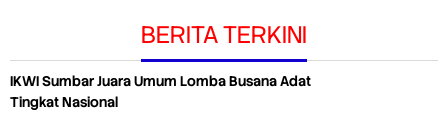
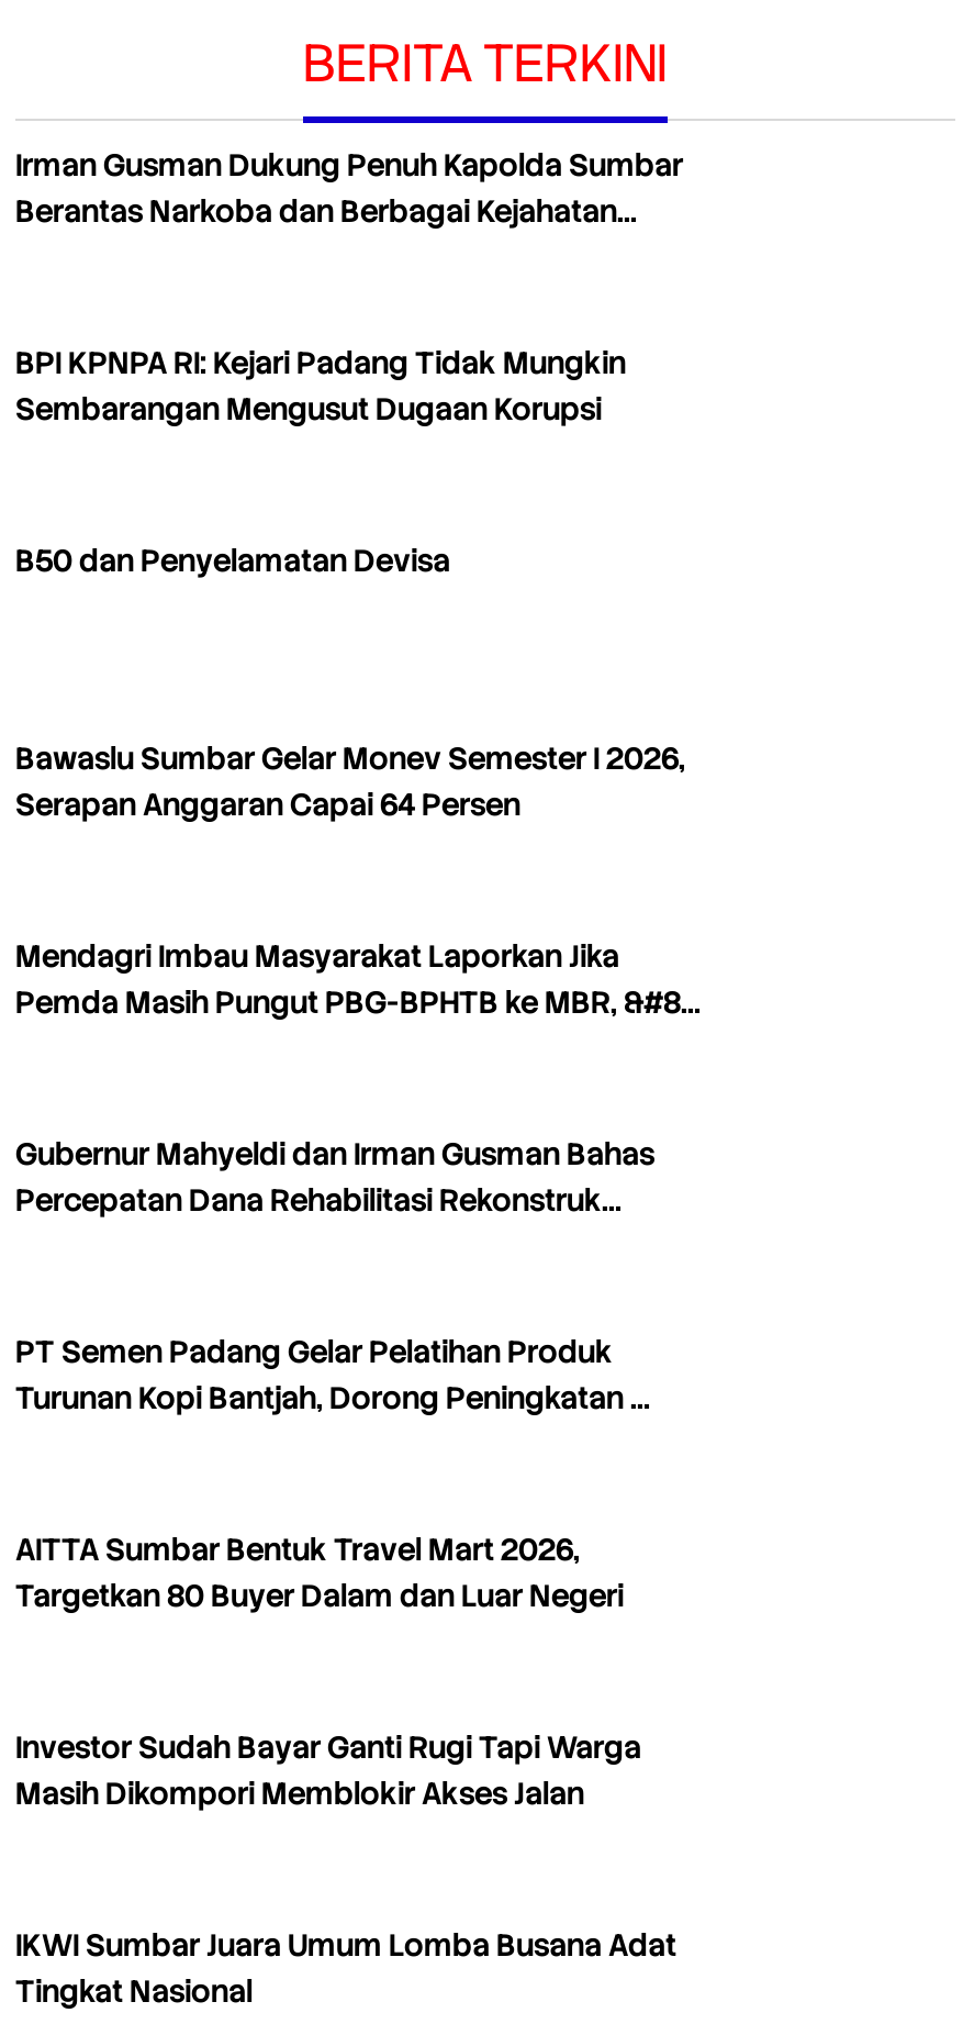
none -> [15,145,683,231] Irman Gusman Dukung Penuh Kapolda Sumbar | Berantas Narkoba dan Berbagai Kejahatan…
none -> [15,343,626,429] BPI KPNPA RI: Kejari Padang Tidak Mungkin | Sembarangan Mengusut Dugaan Korupsi
none -> [15,541,450,581] B50 dan Penyelamatan Devisa
none -> [15,739,685,825] Bawaslu Sumbar Gelar Monev Semester I 2026, | Serapan Anggaran Capai 64 Persen
none -> [15,937,701,1022] Mendagri Imbau Masyarakat Laporkan Jika | Pemda Masih Pungut PBG-BPHTB ke MBR, &#8…
none -> [15,1134,654,1220] Gubernur Mahyeldi dan Irman Gusman Bahas | Percepatan Dana Rehabilitasi Rekonstruk…
none -> [15,1332,650,1418] PT Semen Padang Gelar Pelatihan Produk | Turunan Kopi Bantjah, Dorong Peningkatan …
none -> [15,1530,624,1616] AITTA Sumbar Bentuk Travel Mart 2026, | Targetkan 80 Buyer Dalam dan Luar Negeri
none -> [15,1728,641,1813] Investor Sudah Bayar Ganti Rugi Tapi Warga | Masih Dikompori Memblokir Akses Jalan

